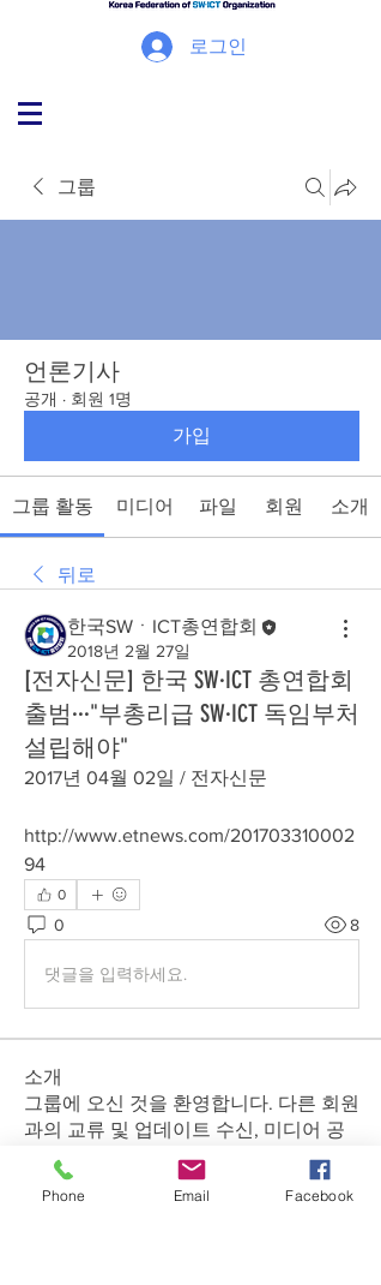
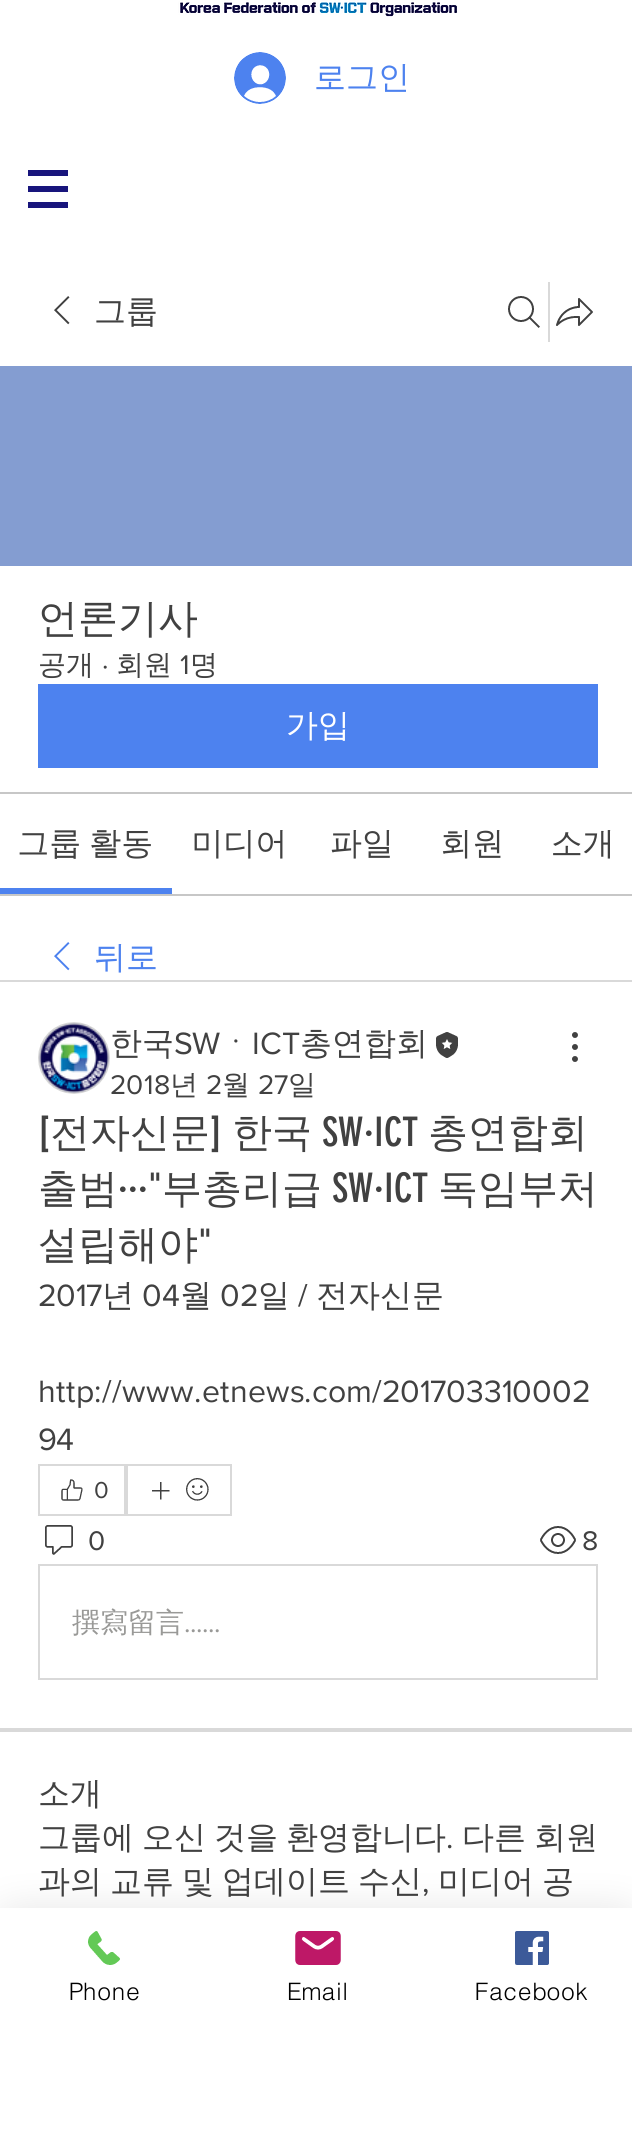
[44,964,187,983] 댓글을 입력하세요. -> [72,1605,220,1637] 撰寫留言......

